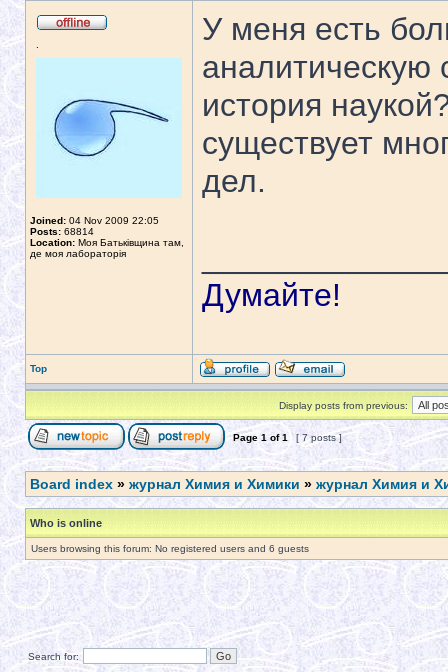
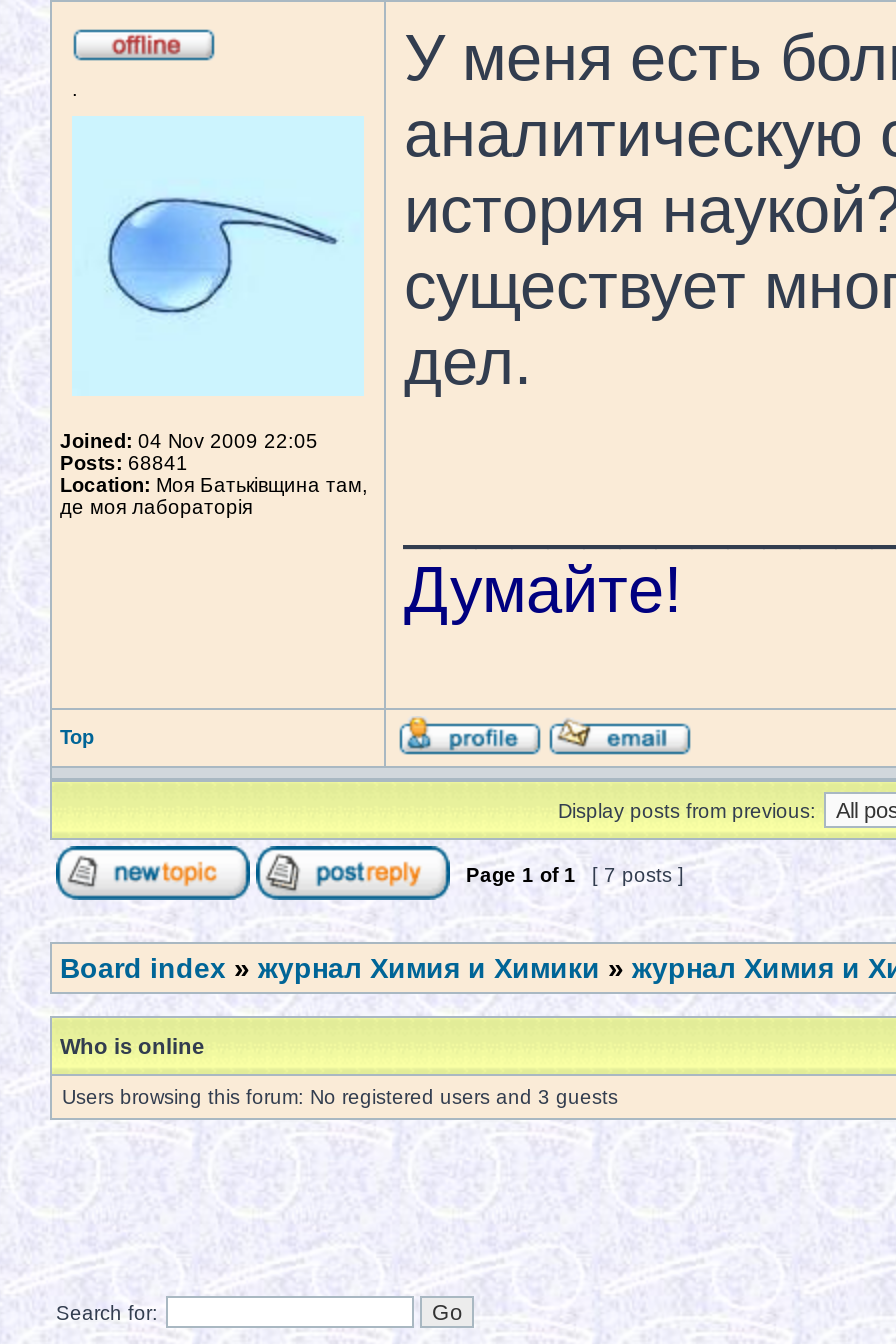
[30,226,94,237] Posts: 68814 -> [60,452,188,474] Posts: 68841
[31,543,309,554] Users browsing this forum: No registered users and 6 guests -> [62,1086,618,1108] Users browsing this forum: No registered users and 3 guests

